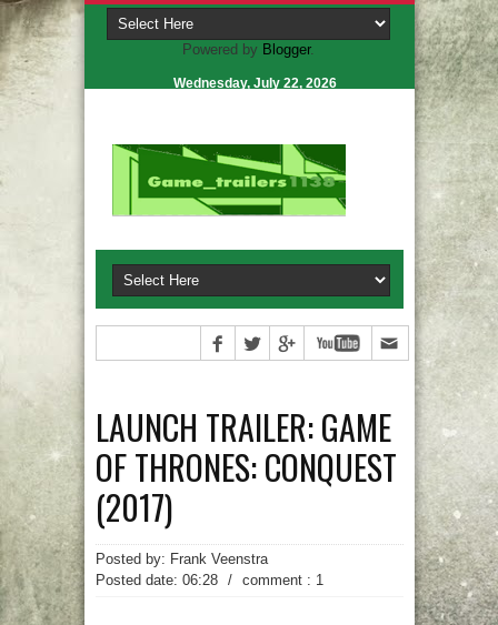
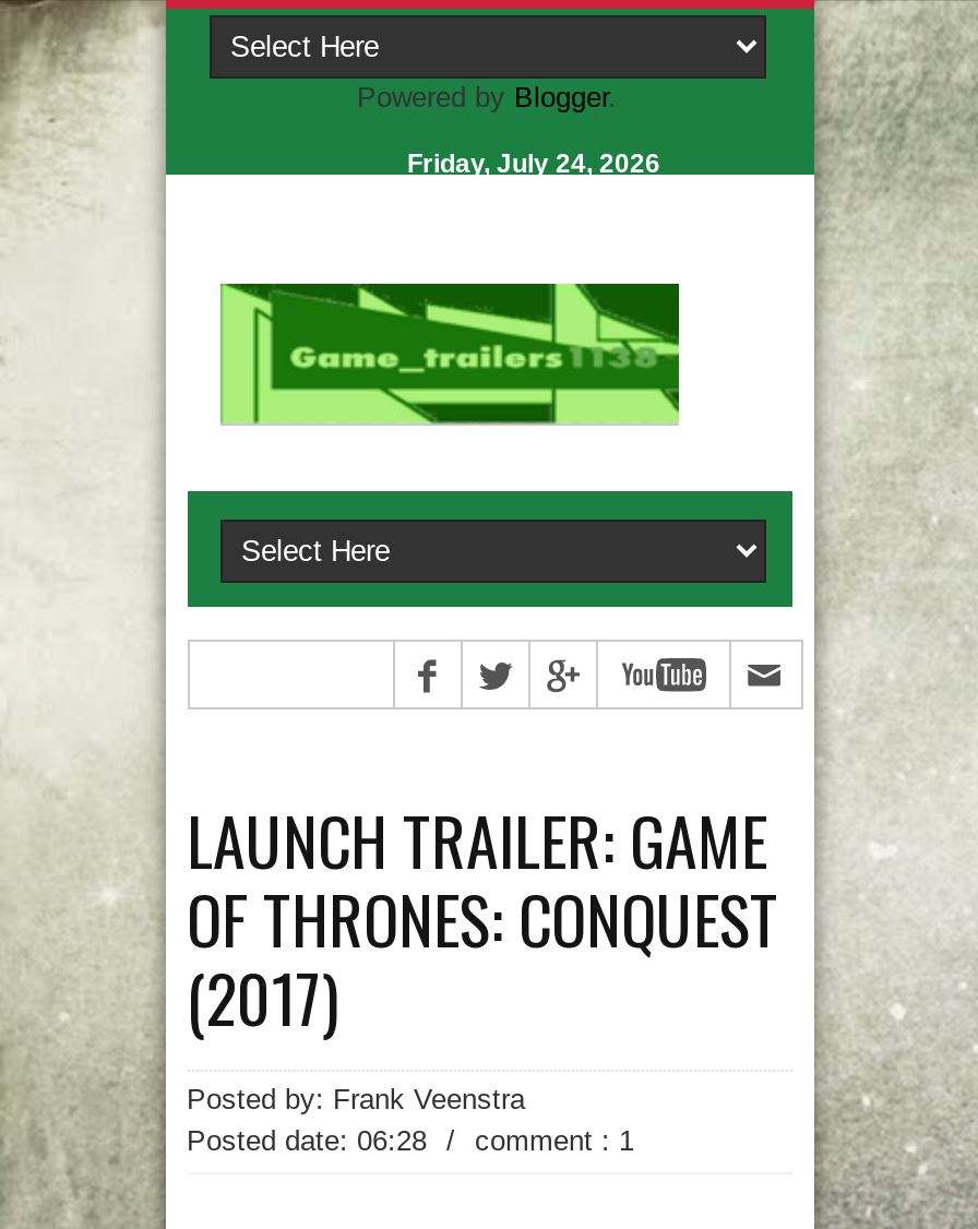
[173,75,336,91] Wednesday, July 22, 2026 -> [407,148,660,179] Friday, July 24, 2026

